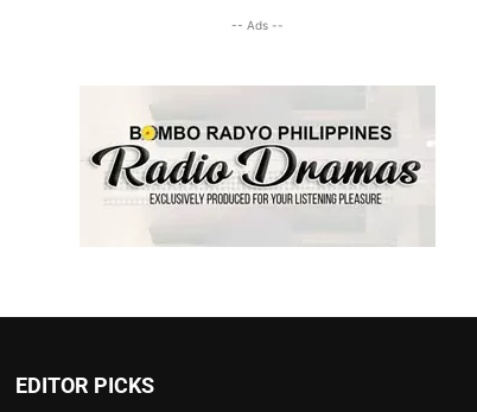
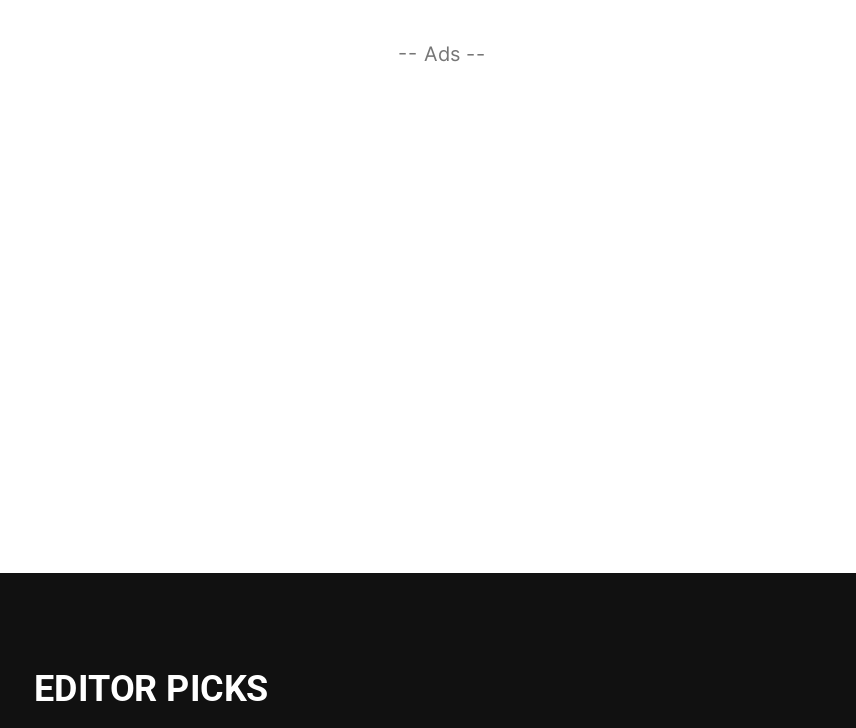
[82,85,434,247] [image] -> none

